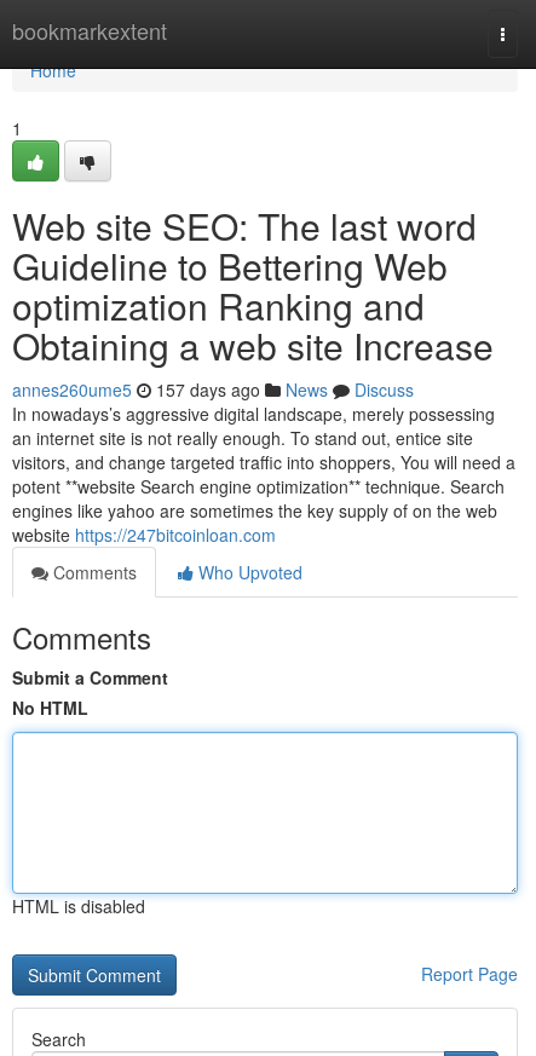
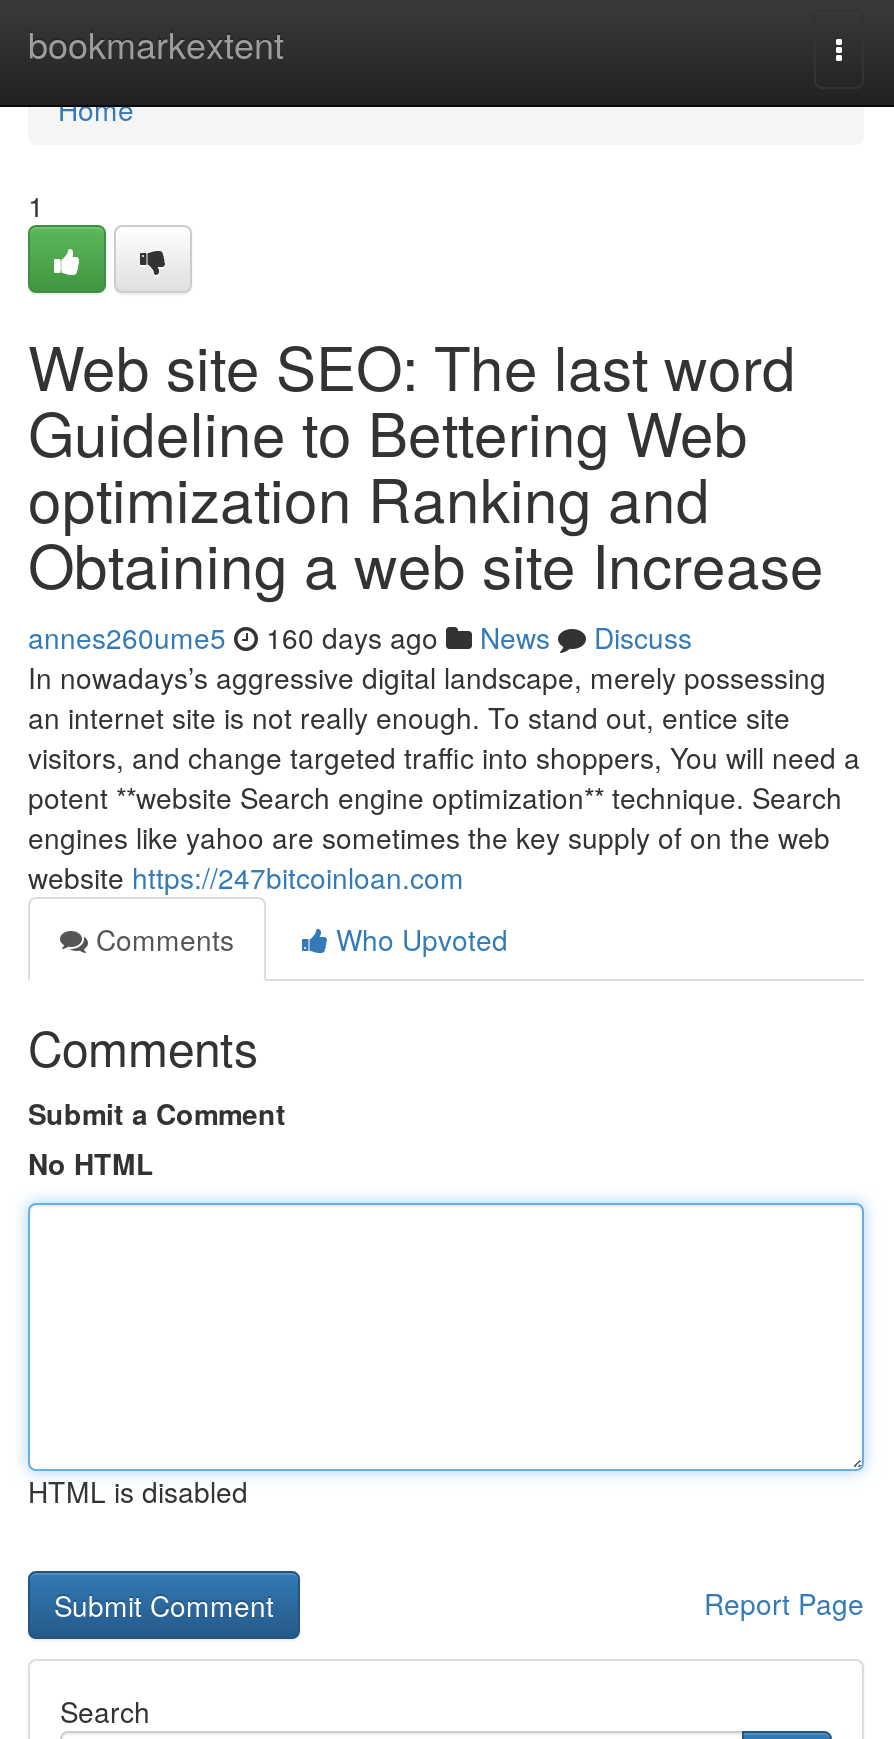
[12,377,414,402] annes260ume5 157 days ago News Discuss -> [28,617,692,657] annes260ume5 160 days ago News Discuss

